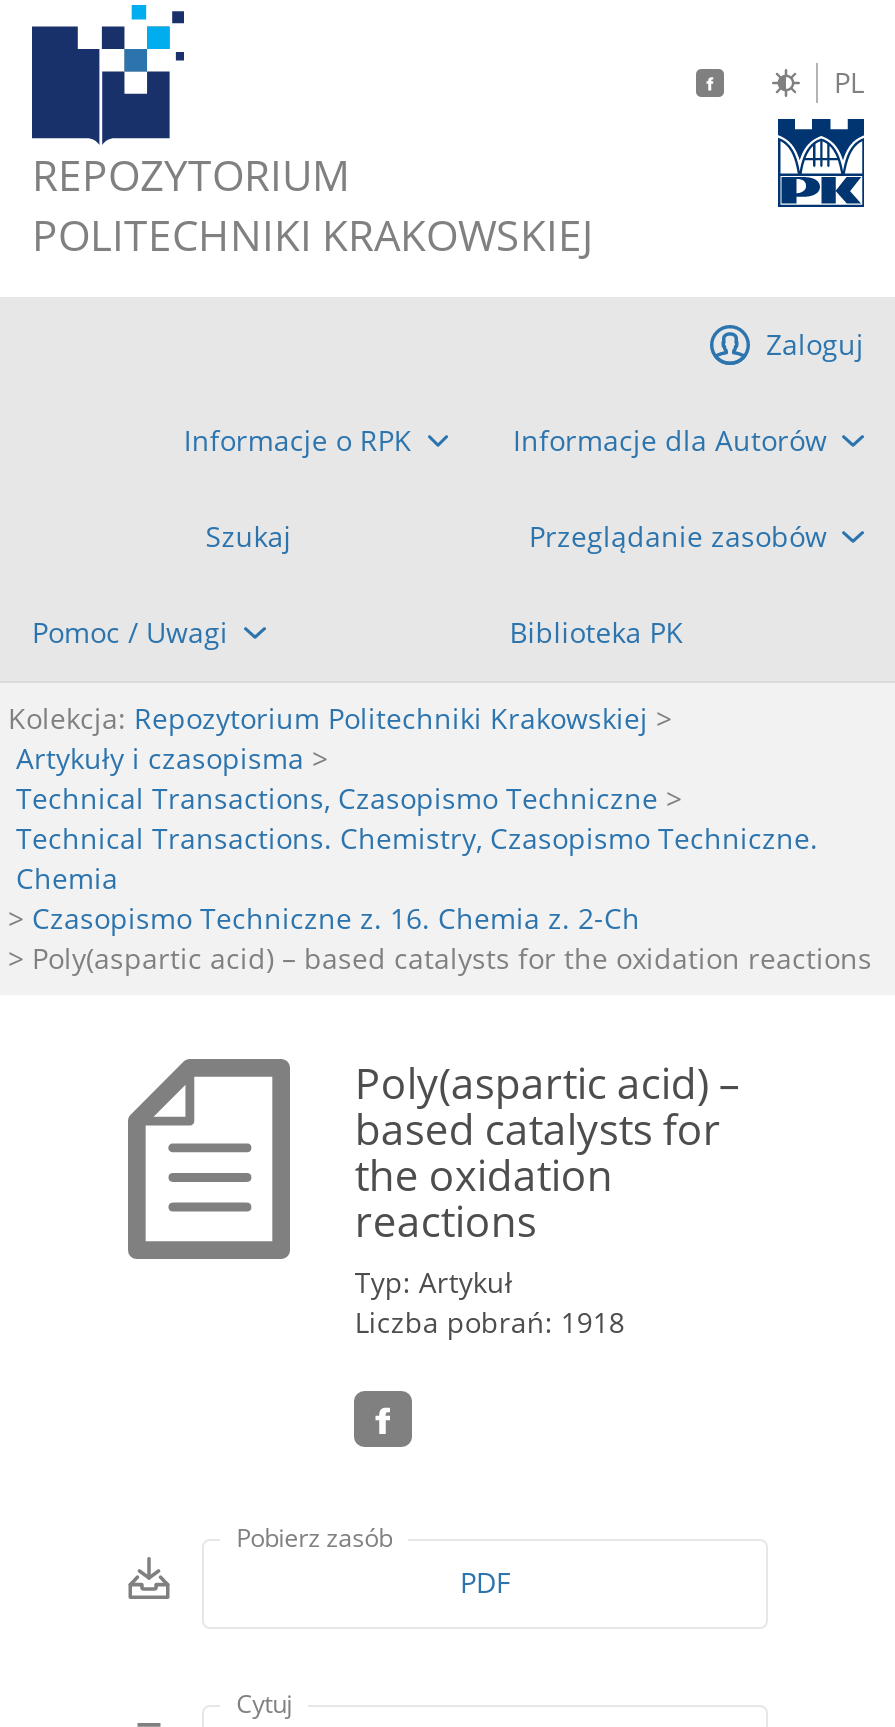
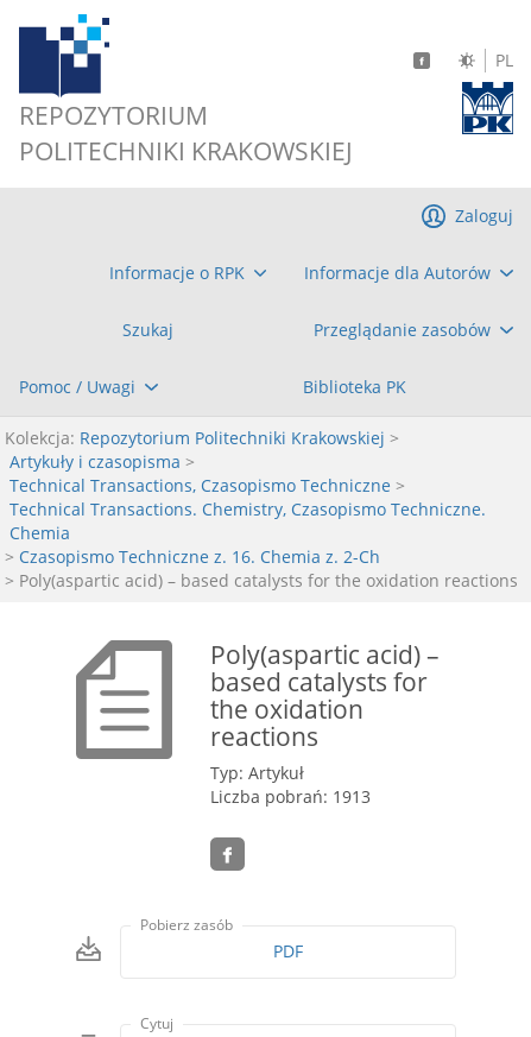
[355,1303,625,1341] Liczba pobrań: 1918 -> [211,785,371,808] Liczba pobrań: 1913

